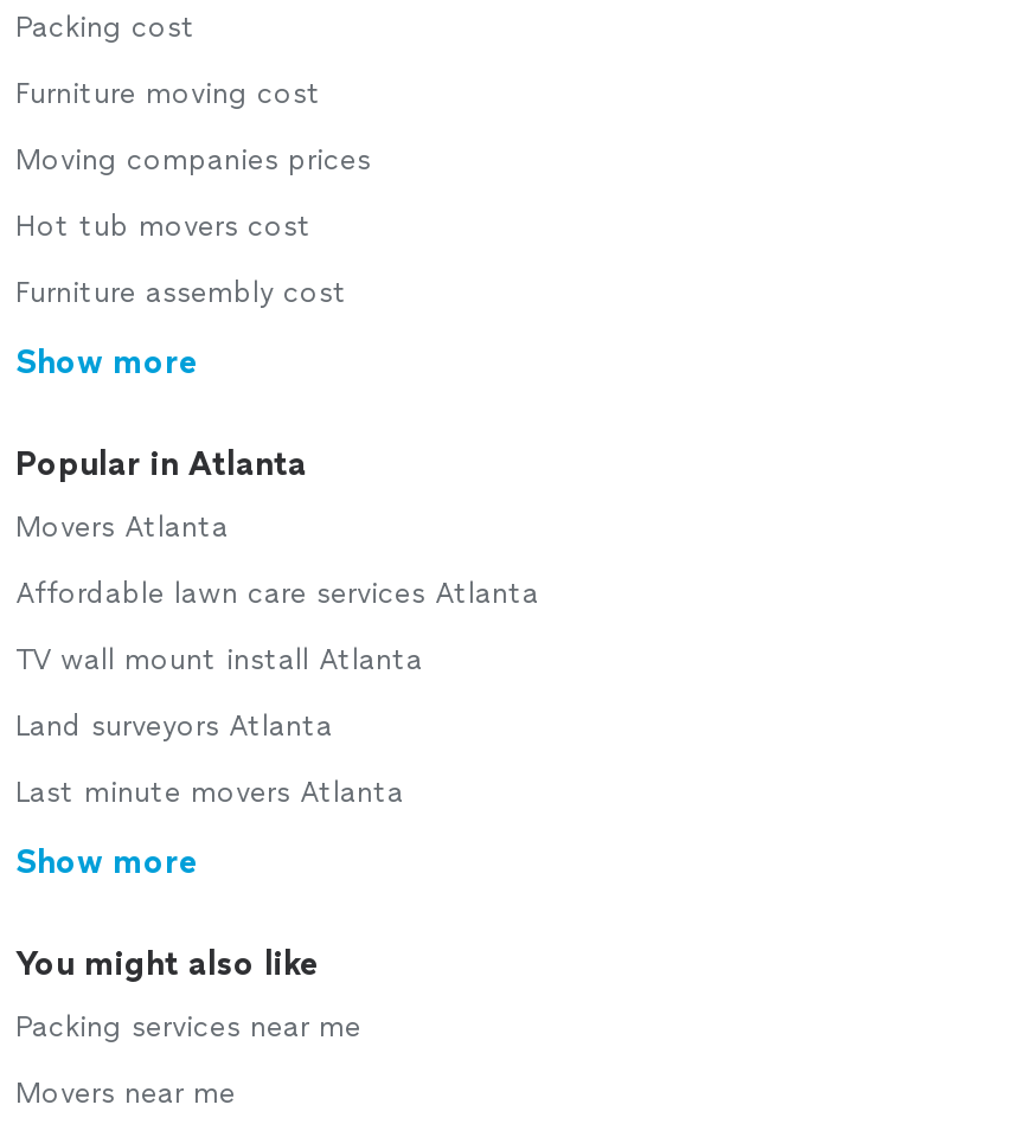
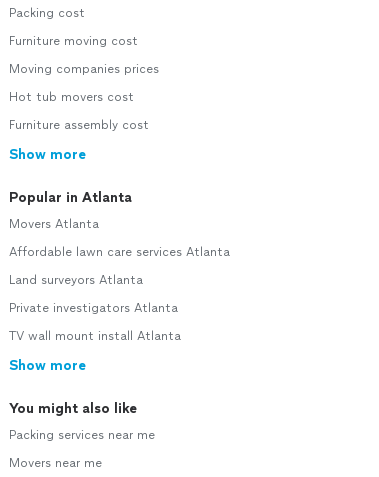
moved [15,643,423,676] -> [9,329,181,343]: TV wall mount install Atlanta
moved [15,709,333,743] -> [9,273,143,287]: Land surveyors Atlanta
[15,776,404,809] Last minute movers Atlanta -> [9,301,178,315] Private investigators Atlanta

